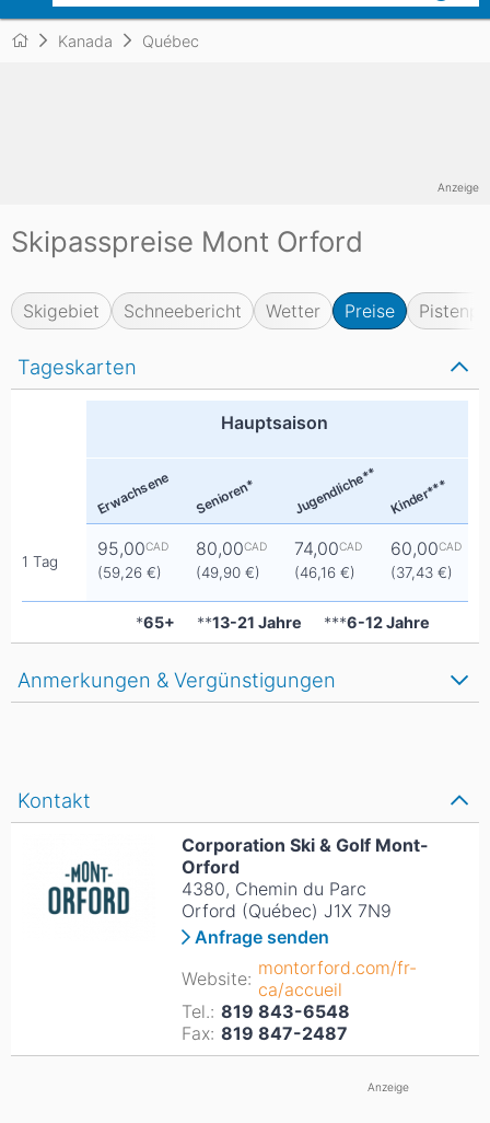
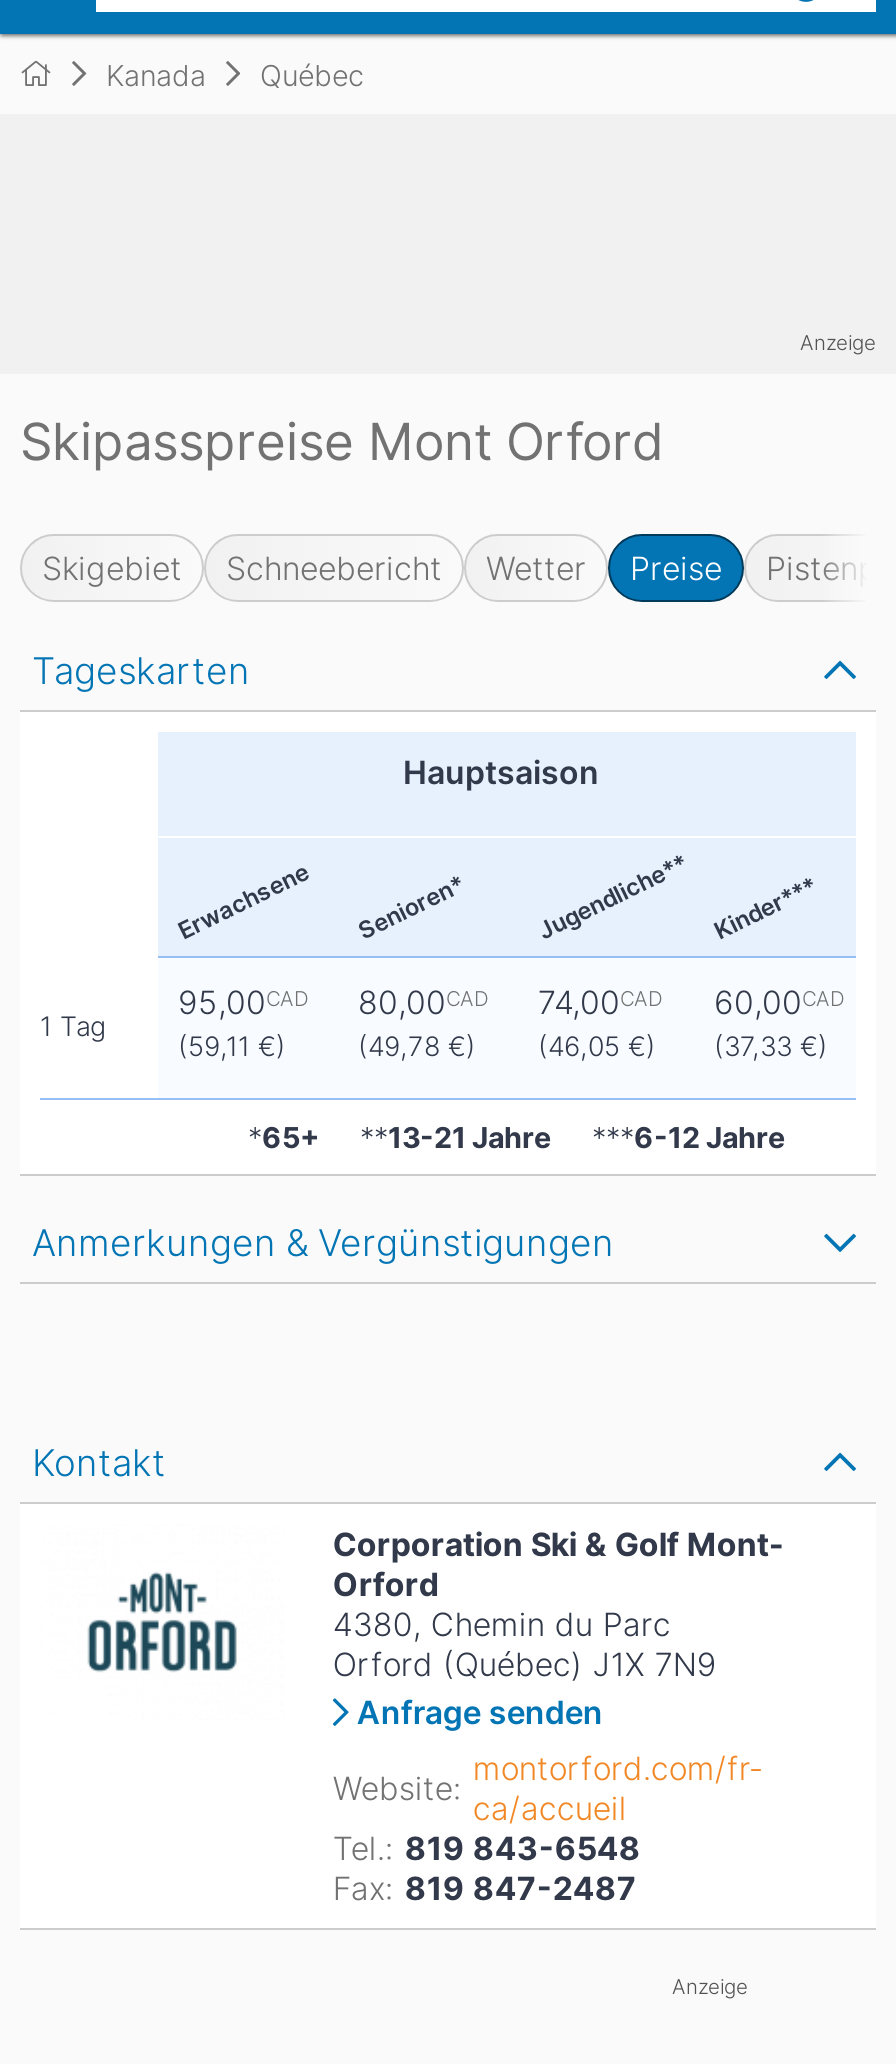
[97,564,162,581] (59,26 €) -> [178,1030,286,1062] (59,11 €)
[196,564,260,581] (49,90 €) -> [358,1030,476,1062] (49,78 €)
[294,564,355,581] (46,16 €) -> [538,1030,656,1062] (46,05 €)
[390,564,453,581] (37,43 €) -> [714,1030,828,1062] (37,33 €)

